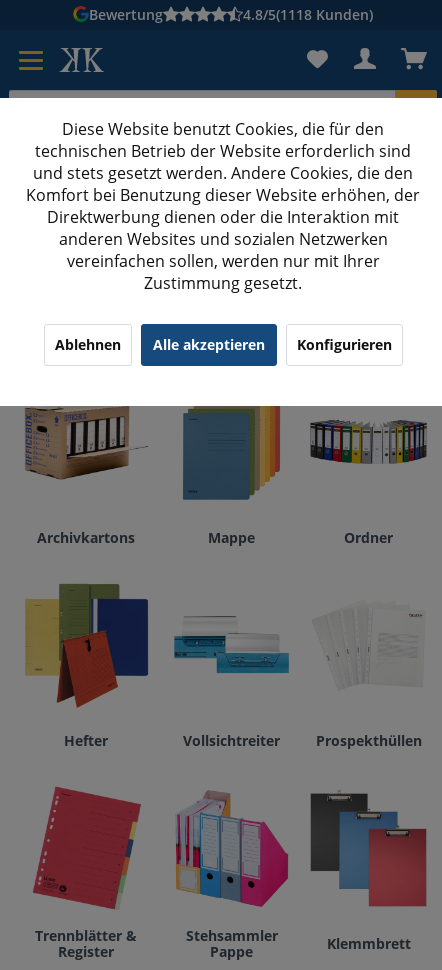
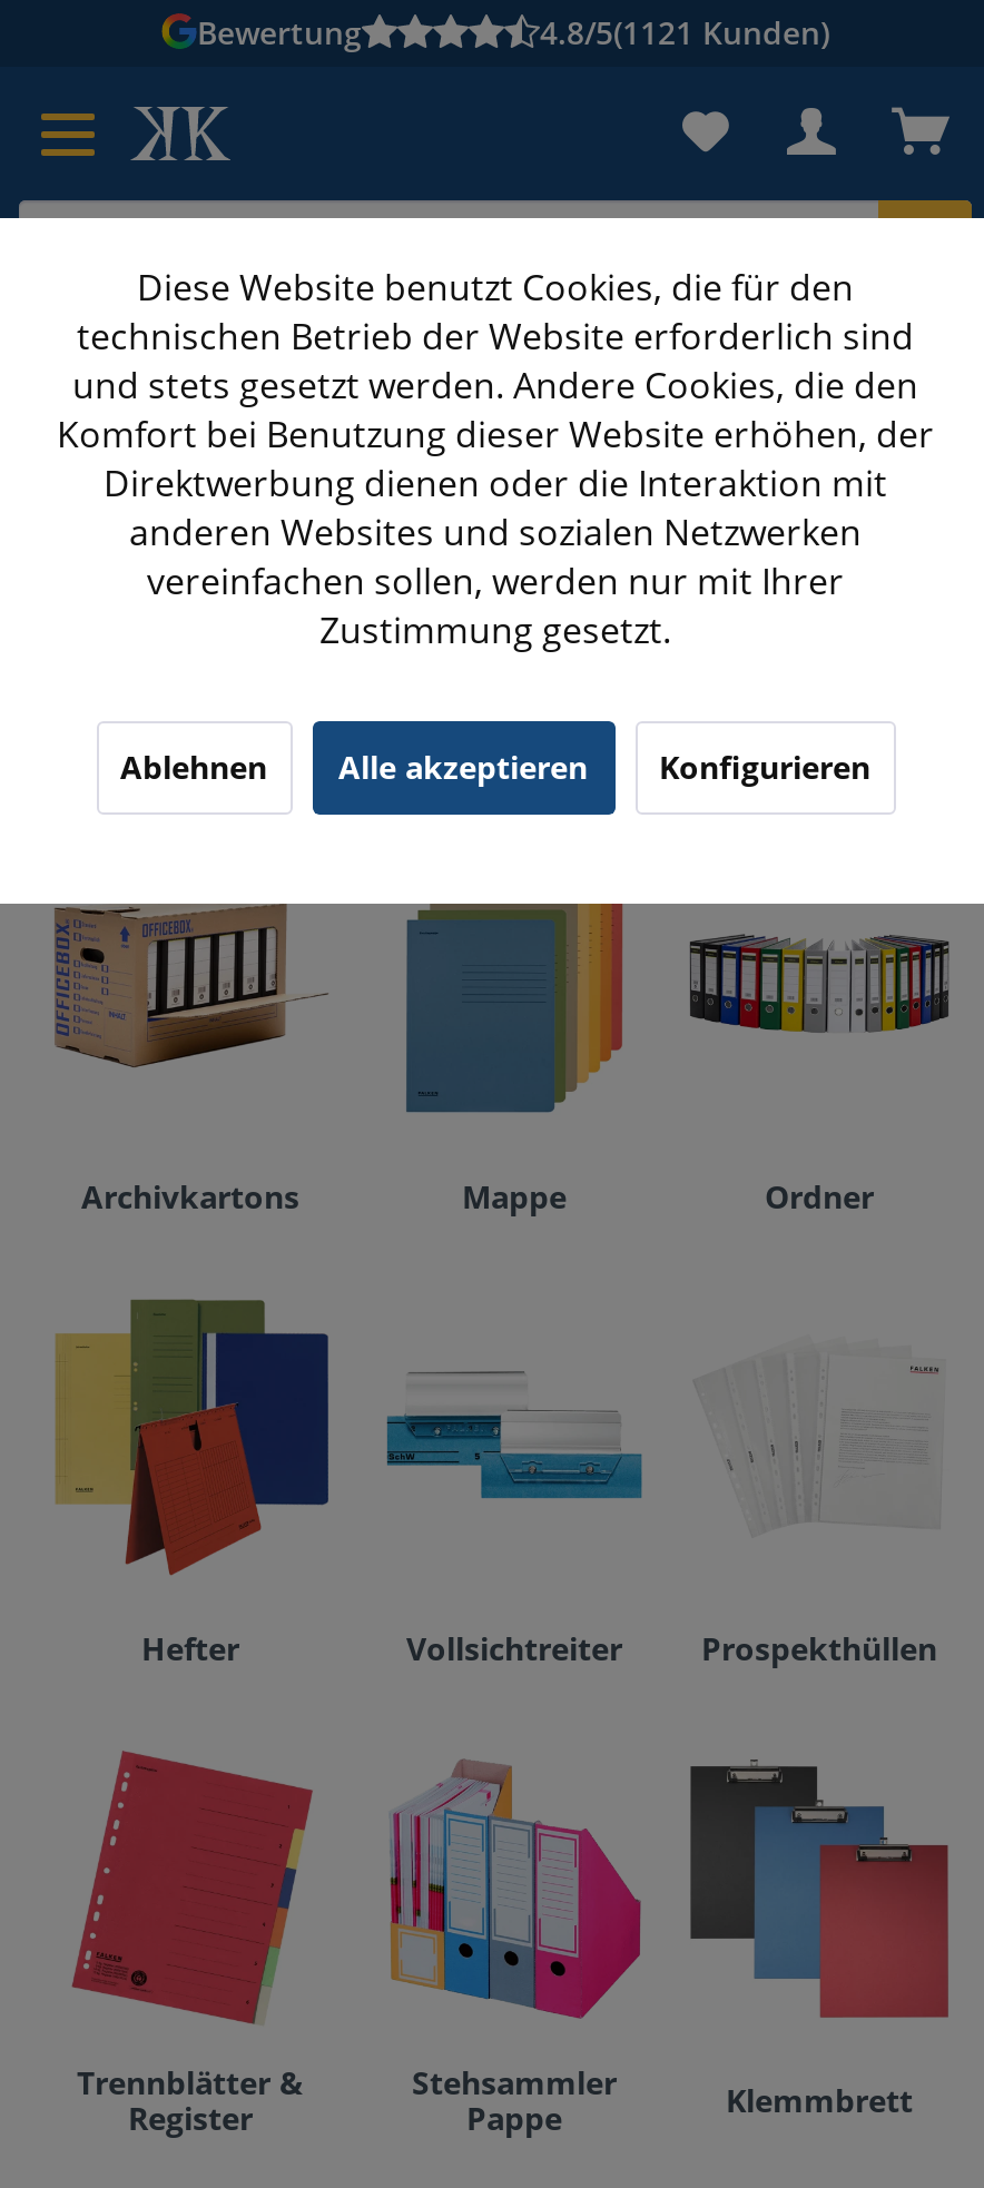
[243,4,373,23] 4.8/5(1118 Kunden) -> [540,10,829,52] 4.8/5(1121 Kunden)

